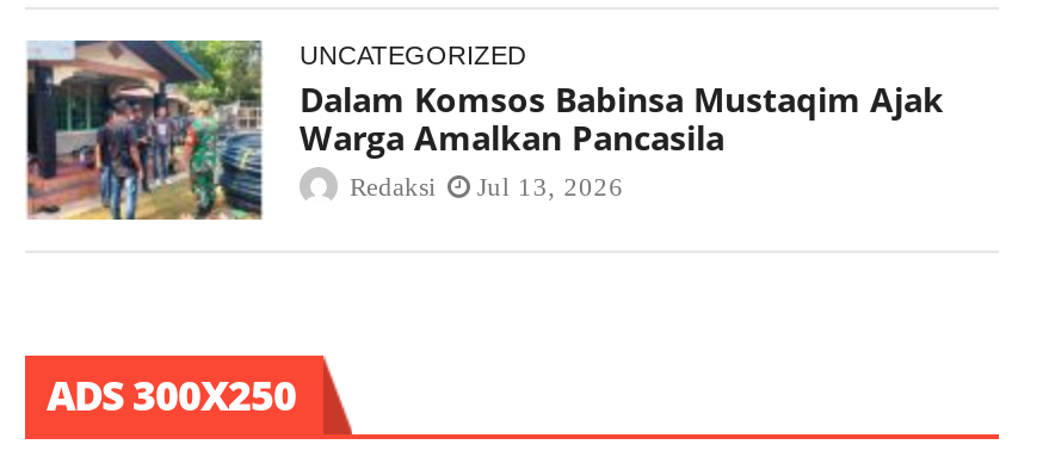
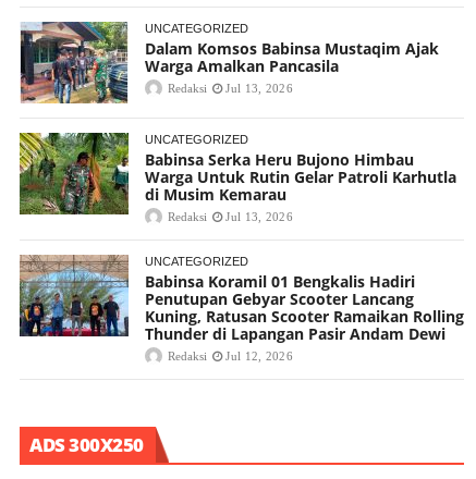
none -> [19,132,464,363] [image] | UNCATEGORIZED | Babinsa Serka Heru Bujono Himbau | Warga Untuk Rutin Gelar Patroli Karhutla | di Musim Kemarau | Redaksi | Jul 13, 2026 | UNCATEGORIZED | Babinsa Koramil 01 Bengkalis Hadiri | Penutupan Gebyar Scooter Lancang | Kuning, Ratusan Scooter Ramaikan Rolling | Thunder di Lapangan Pasir Andam Dewi | Redaksi | Jul 12, 2026
none -> [19,254,130,337] [image]

